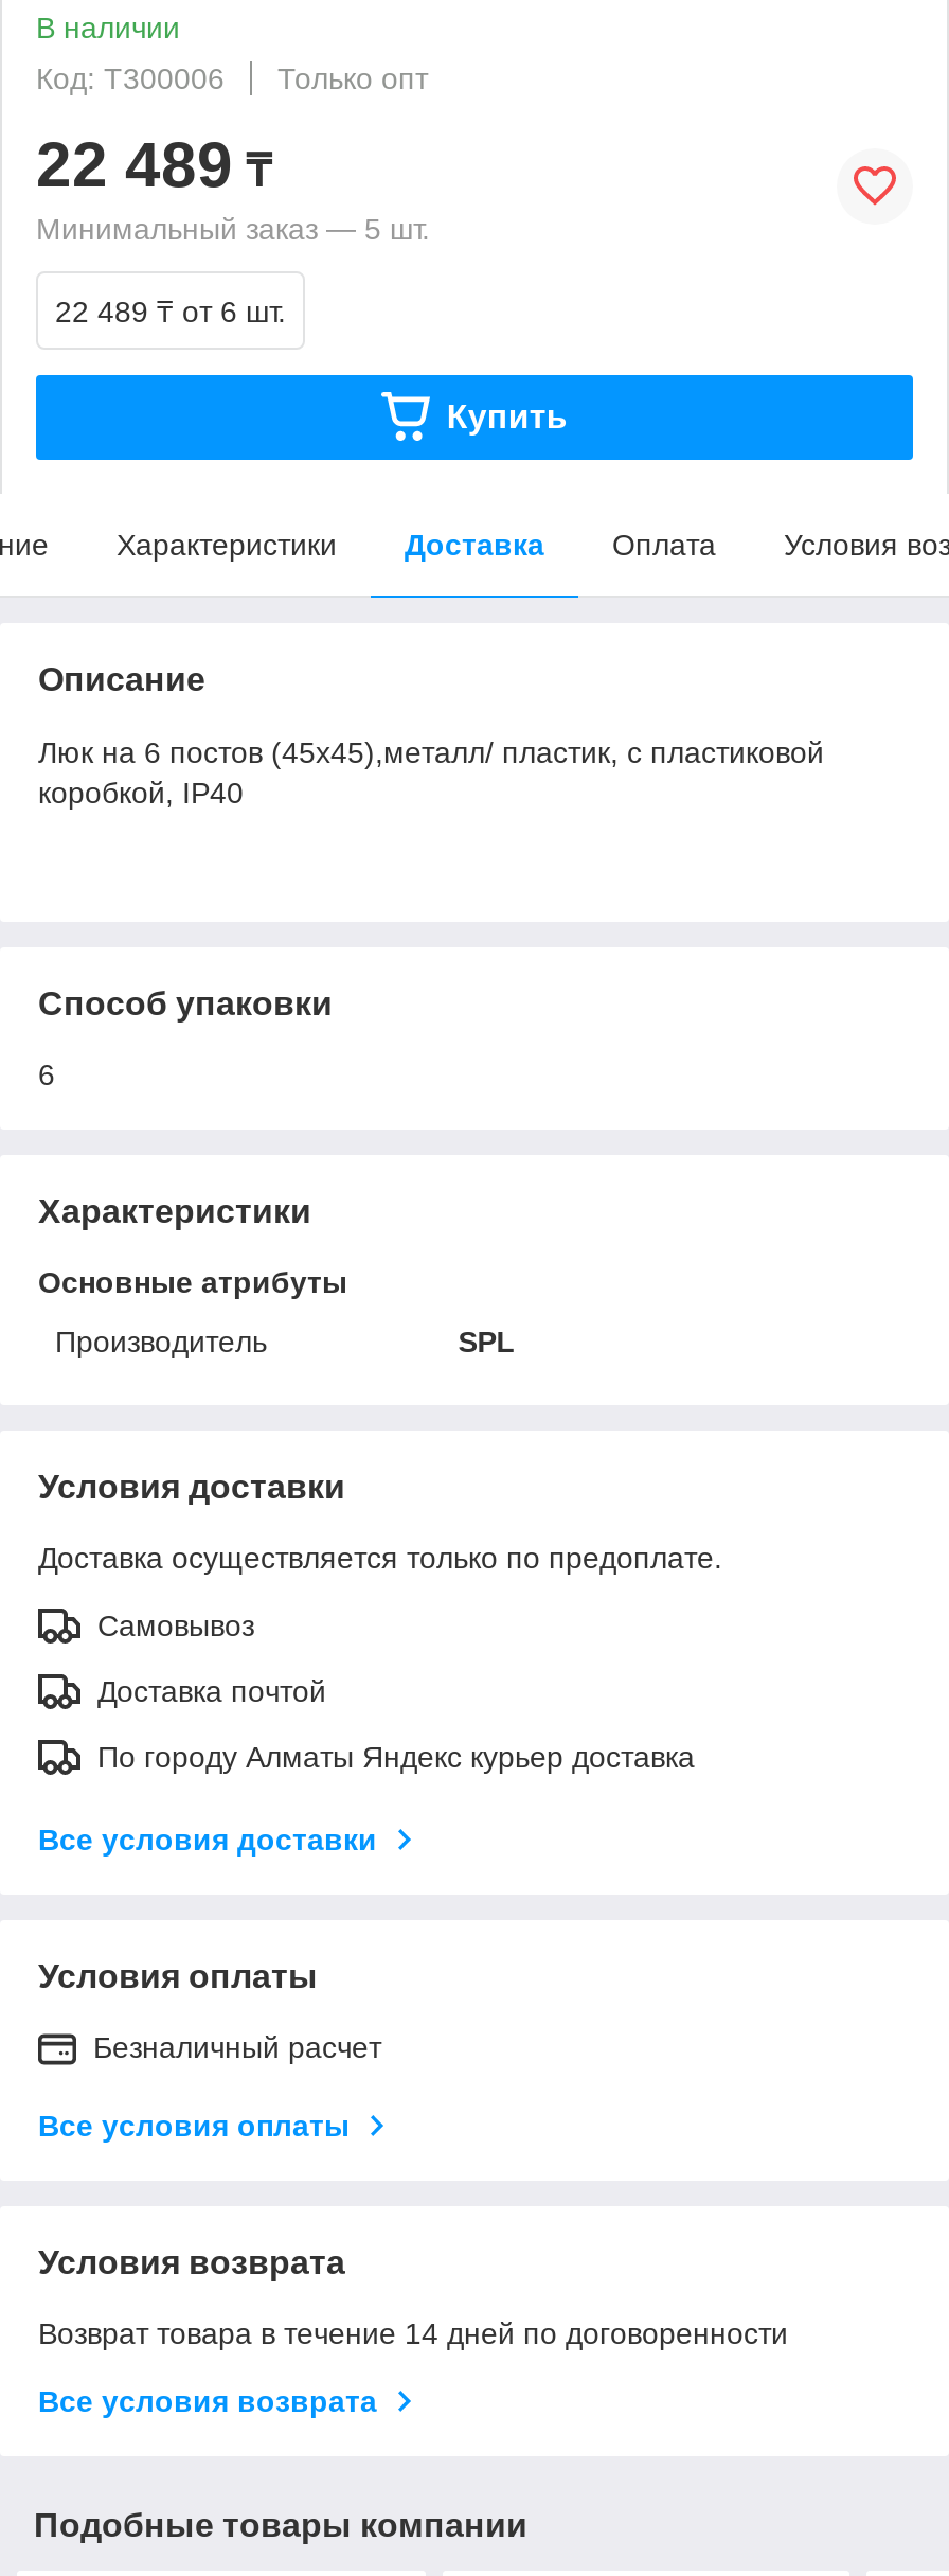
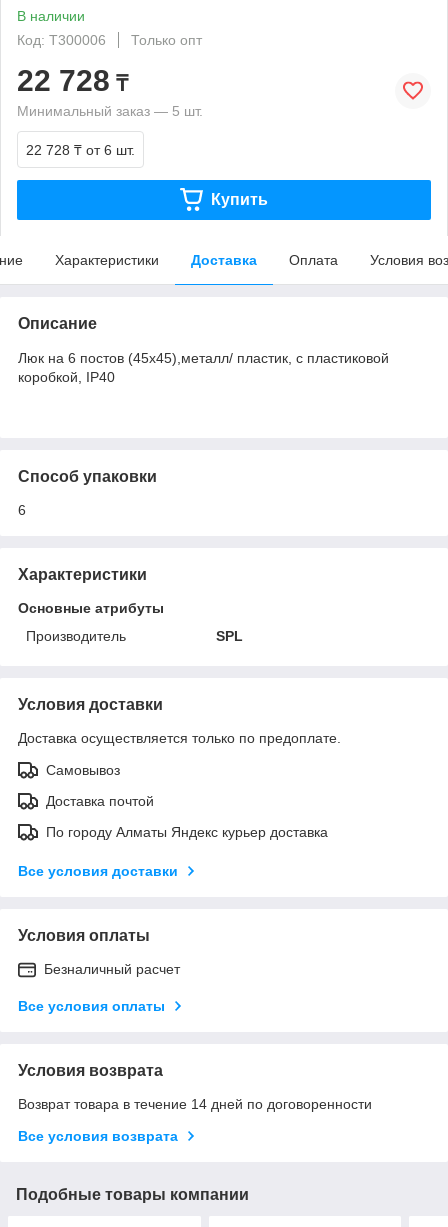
[36,129,271,199] 22 489 ₸ -> [17,64,128,97] 22 728 ₸
[55,294,286,328] 22 489 ₸ от 6 шт. -> [26,142,135,158] 22 728 ₸ от 6 шт.

